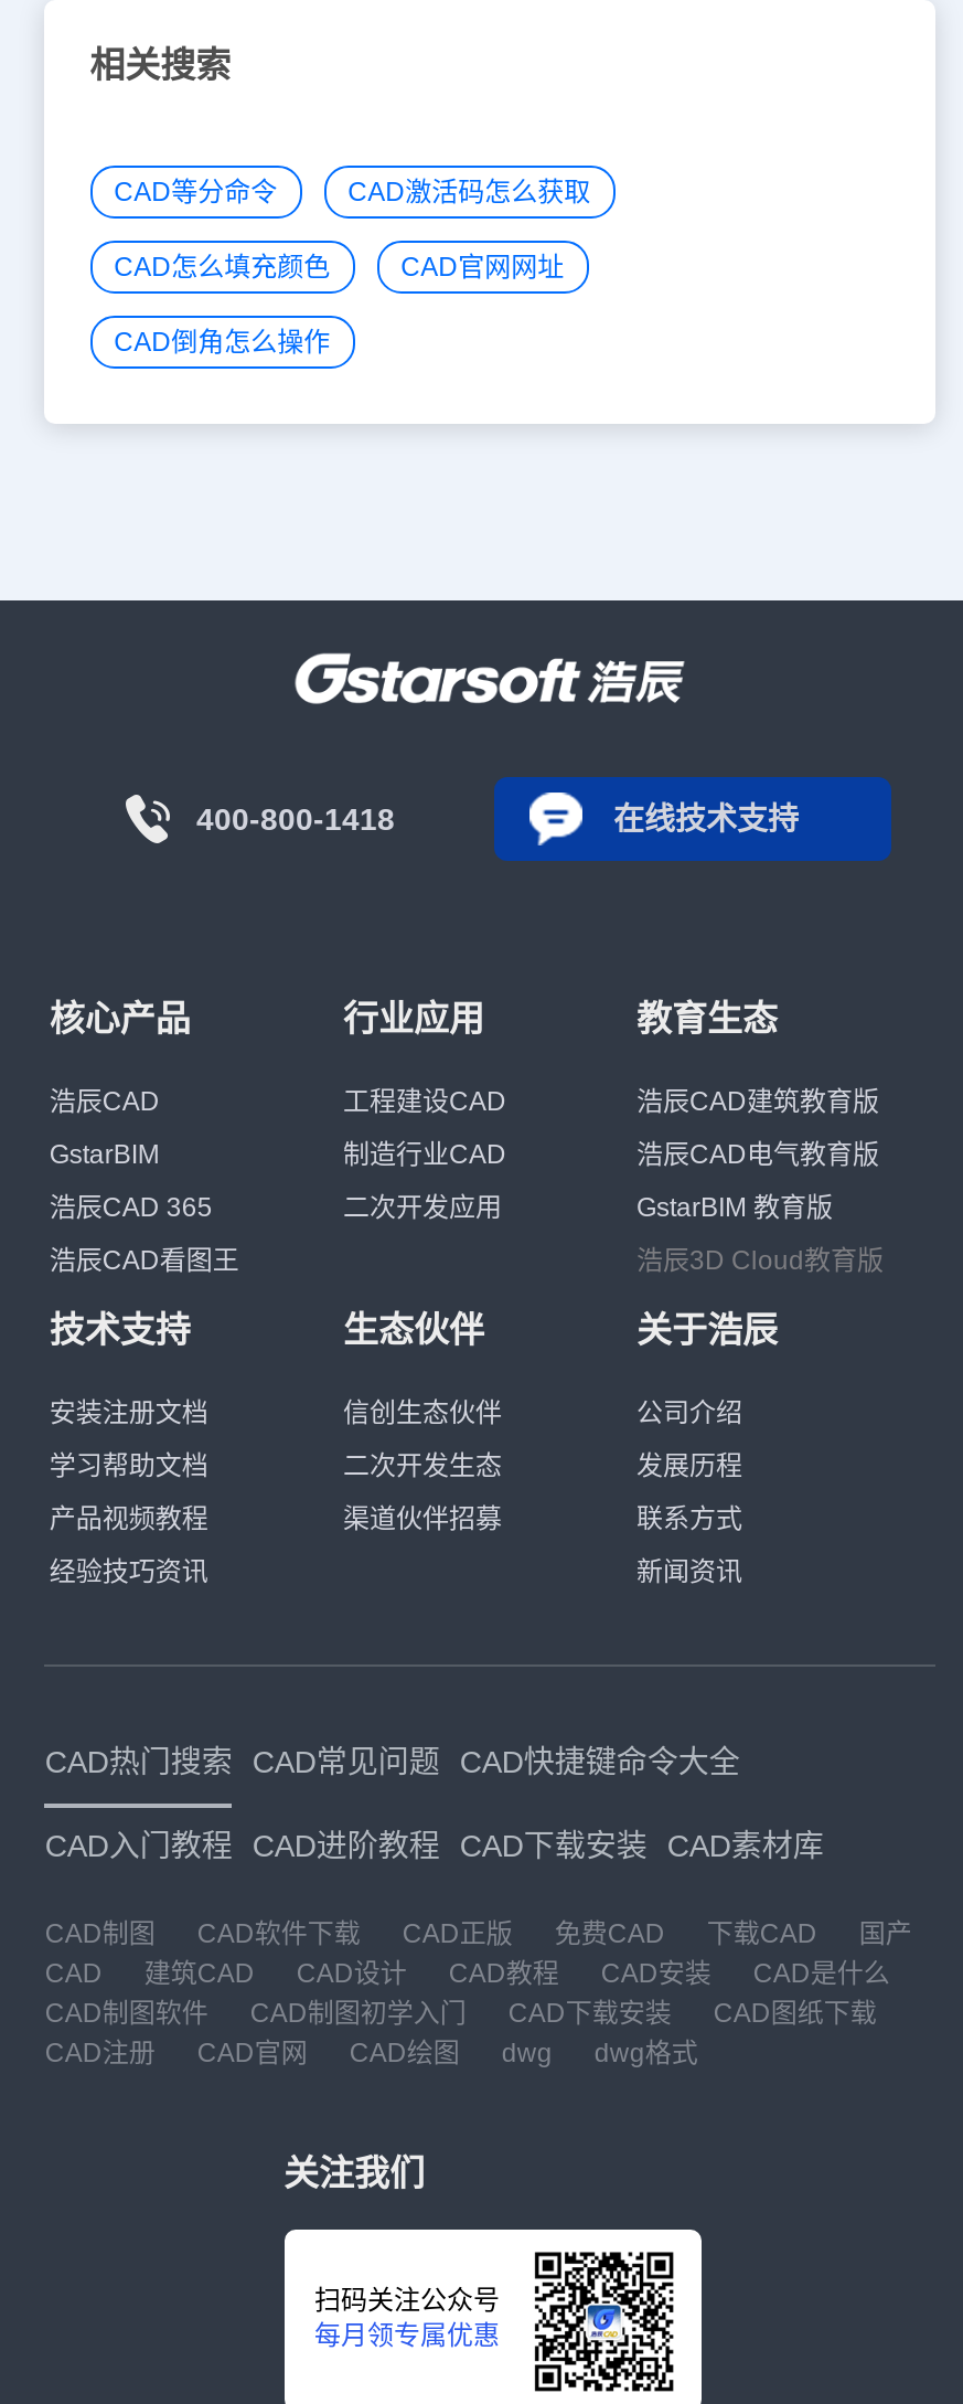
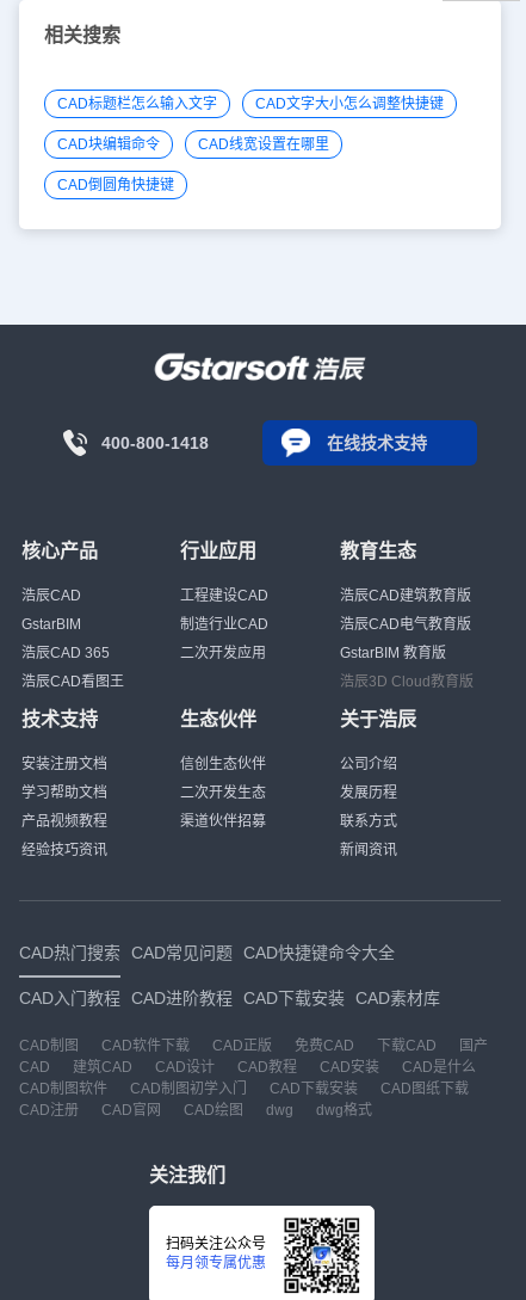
[114,176,590,207] CAD等分命令 | CAD激活码怎么获取 -> [57,95,443,112] CAD标题栏怎么输入文字 | CAD文字大小怎么调整快捷键
[114,251,564,282] CAD怎么填充颜色 | CAD官网网址 -> [57,136,329,153] CAD块编辑命令 | CAD线宽设置在哪里
[114,326,330,357] CAD倒角怎么操作 -> [57,176,174,193] CAD倒圆角快捷键

